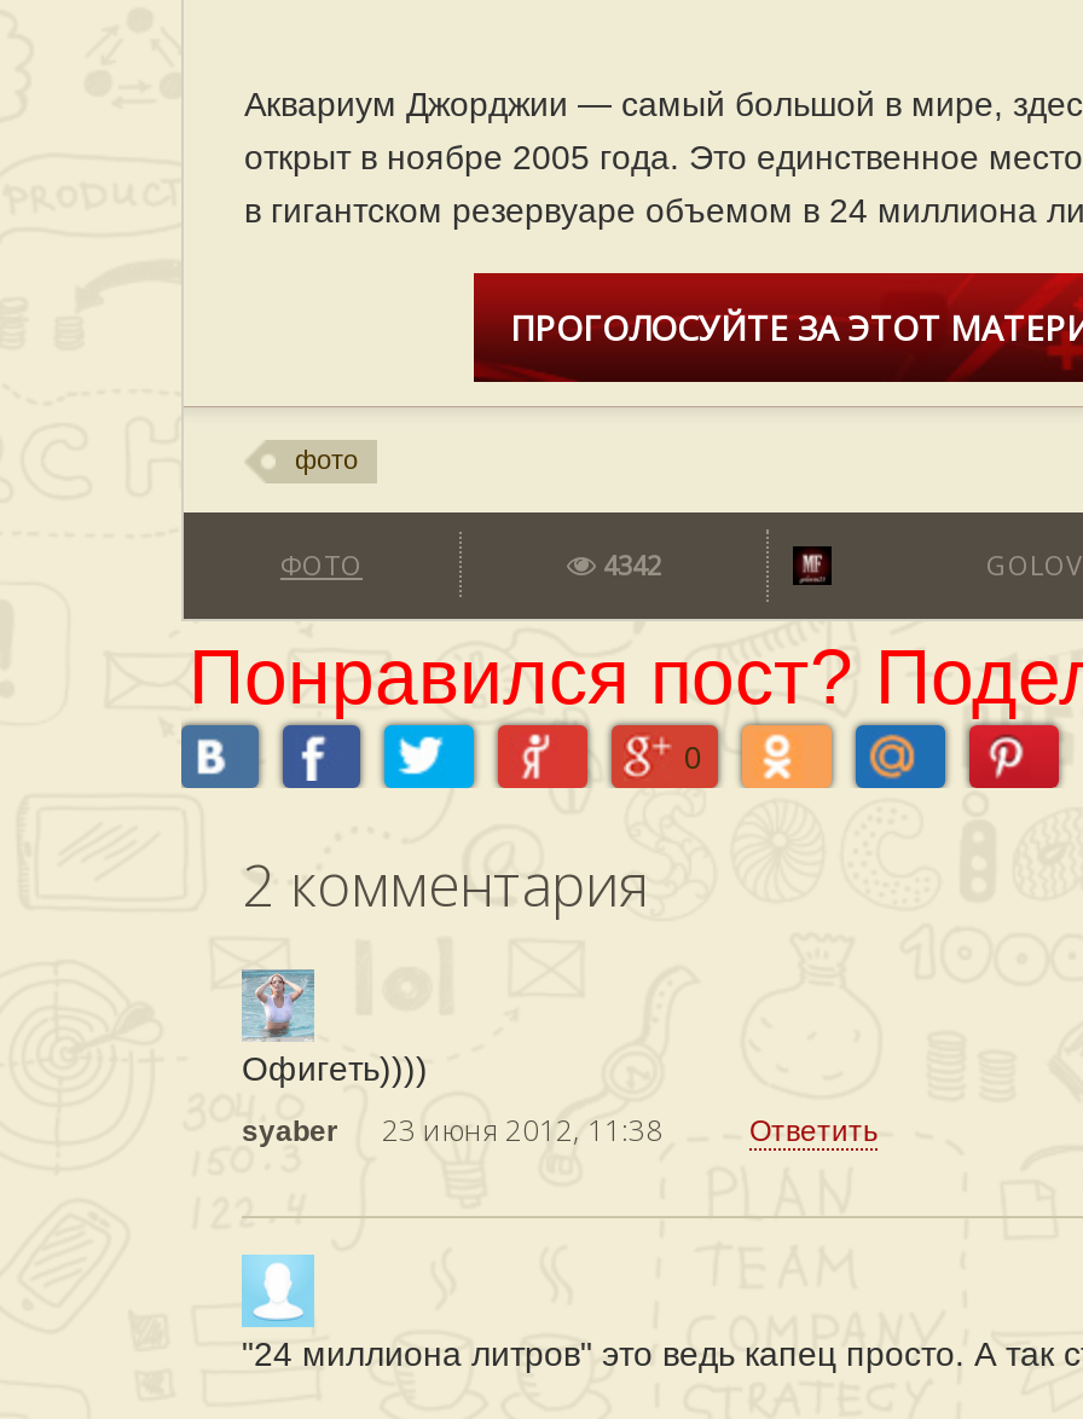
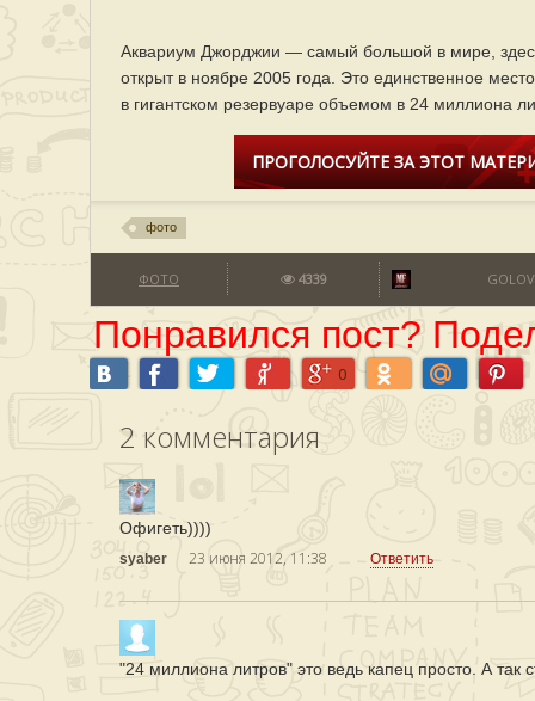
[596,546,661,583] 4342 -> [294,270,327,288] 4339

